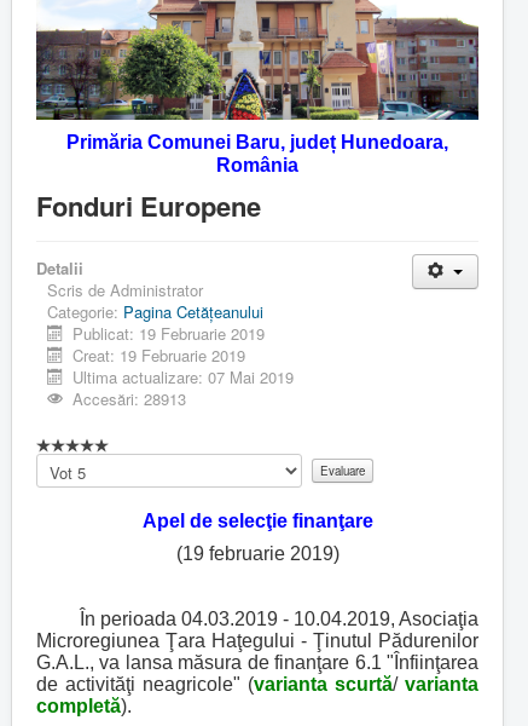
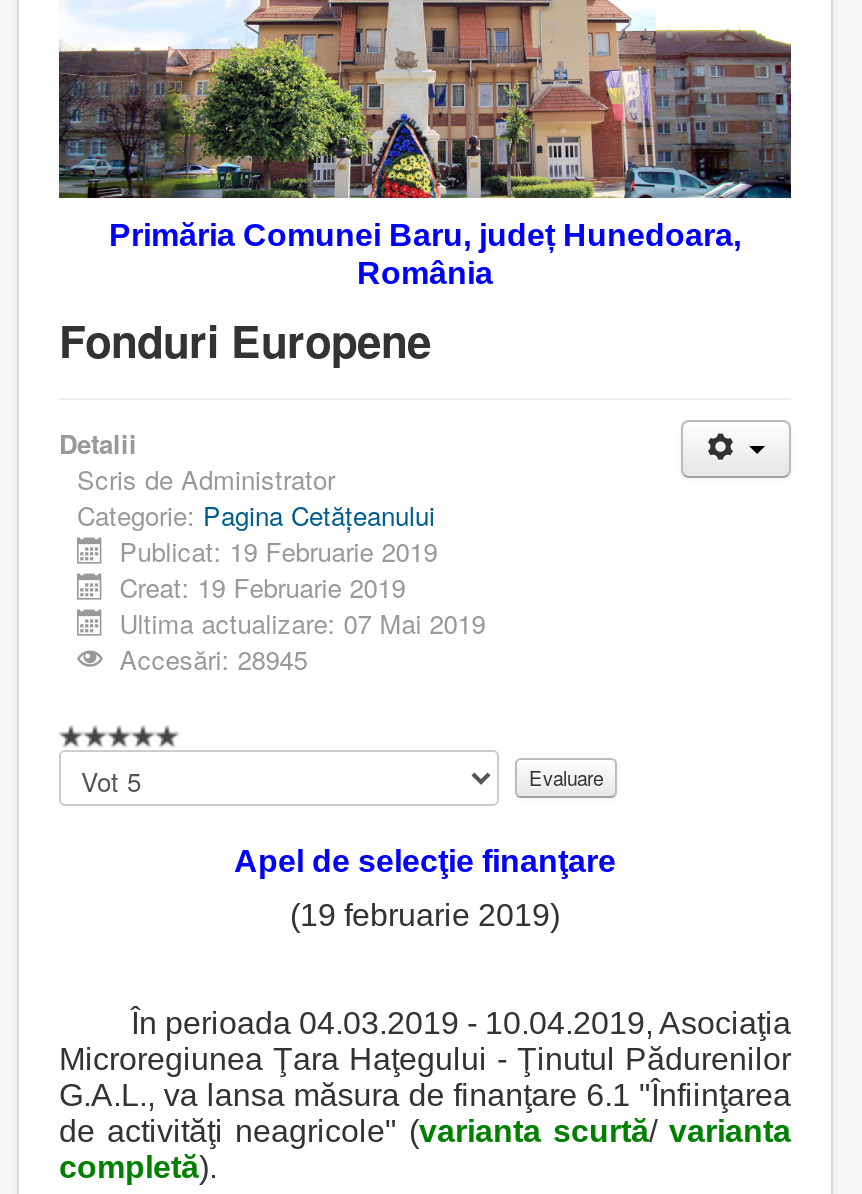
[73,388,186,411] Accesări: 28913 -> [119,641,307,679] Accesări: 28945

